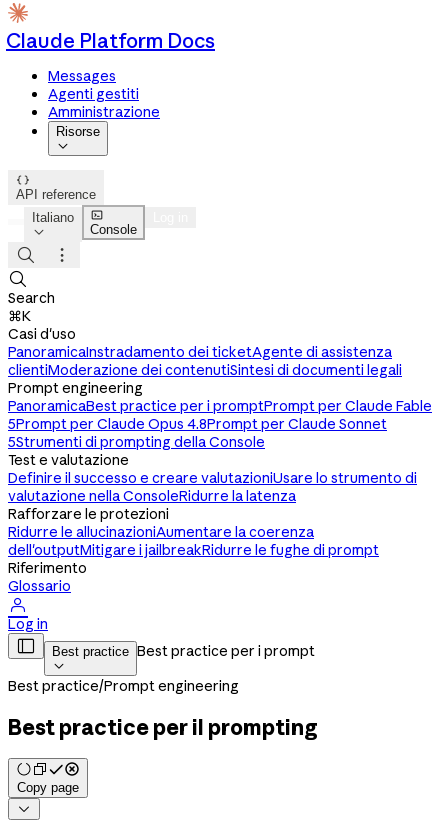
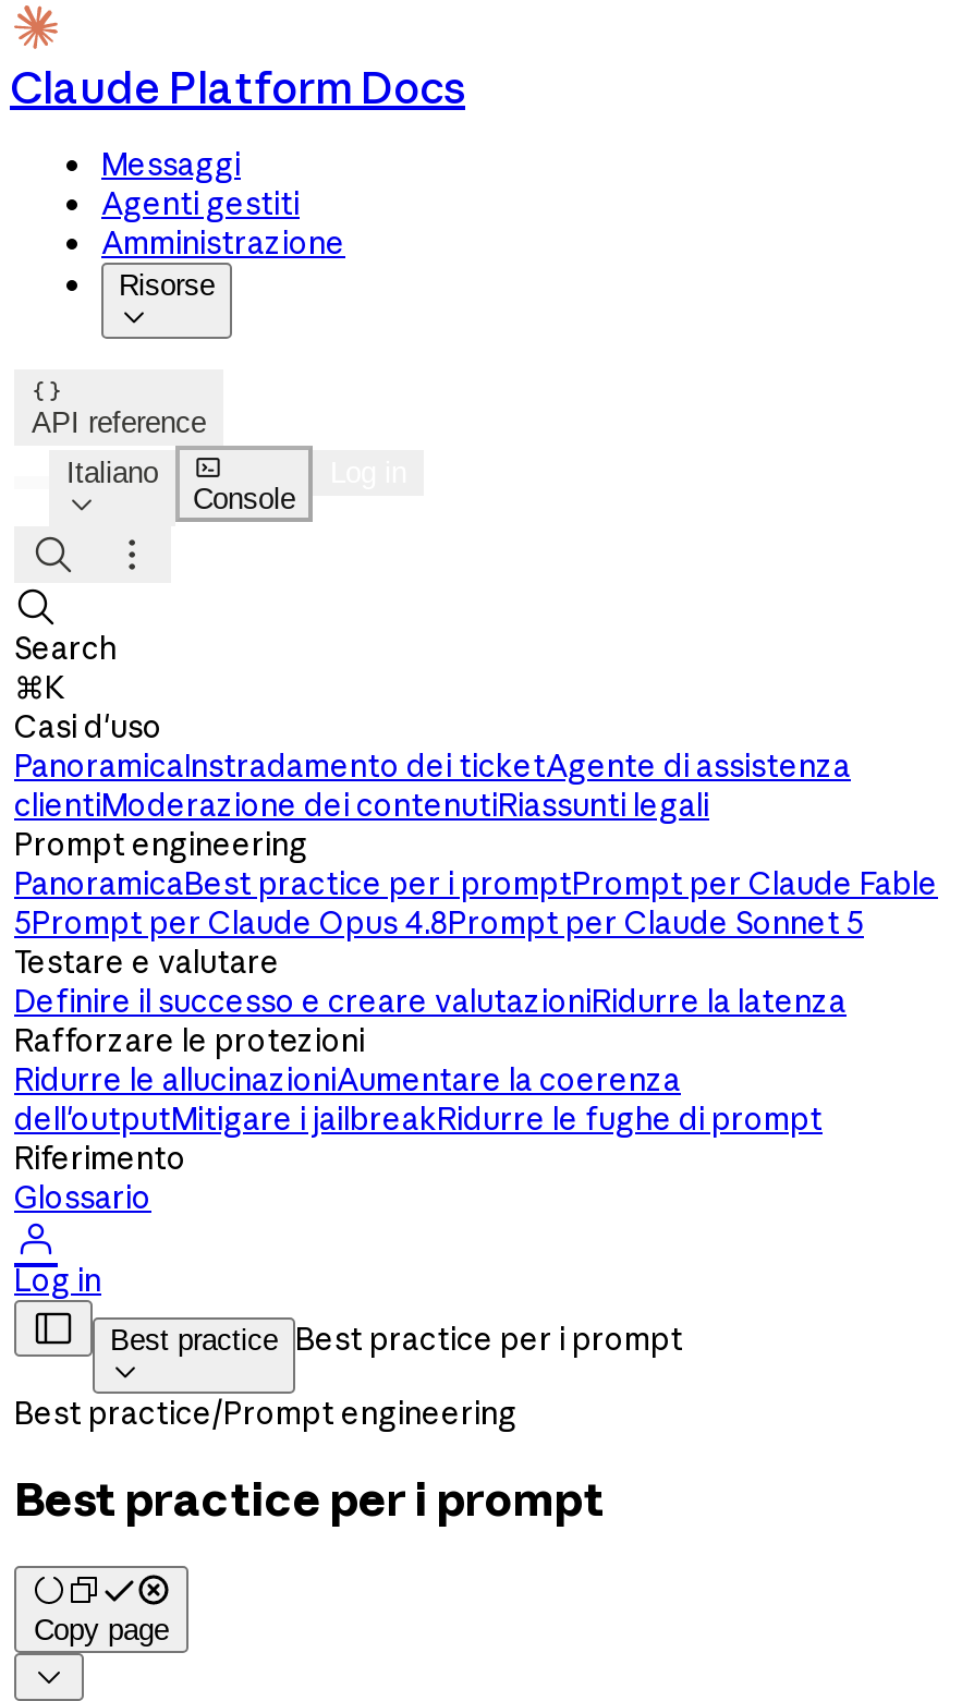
[48,67,116,85] Messages -> [101,145,241,184] Messaggi
[8,361,402,379] clientiModerazione dei contenutiSintesi di documenti legali -> [14,786,709,825] clientiModerazione dei contenutiRiassunti legali
[8,415,417,505] 5Prompt per Claude Opus 4.8Prompt per Claude Sonnet | 5Strumenti di prompting della Console | Test e valutazione | Definire il successo e creare valutazioniUsare lo strumento di | valutazione nella ConsoleRidurre la latenza -> [14,903,864,1021] 5Prompt per Claude Opus 4.8Prompt per Claude Sonnet 5 | Testare e valutare | Definire il successo e creare valutazioniRidurre la latenza
[8,714,318,740] Best practice per il prompting -> [14,1471,605,1528] Best practice per i prompt

